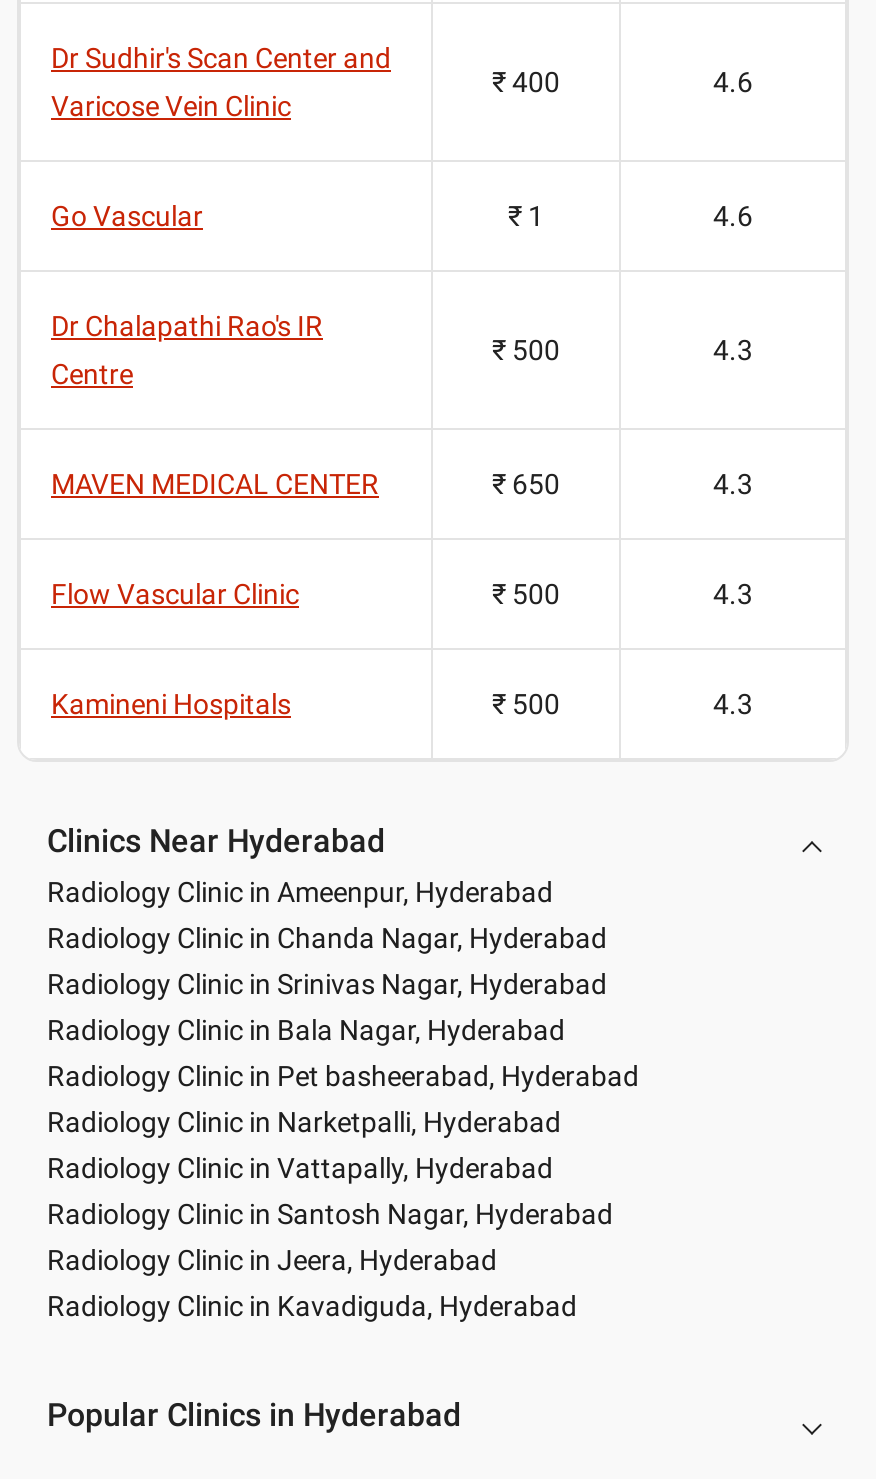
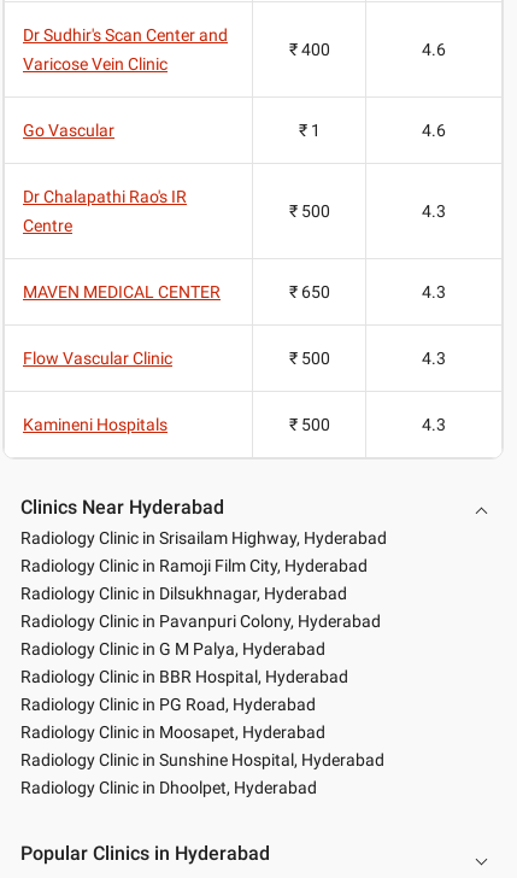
[47,875,639,1321] Radiology Clinic in Ameenpur, Hyderabad | Radiology Clinic in Chanda Nagar, Hyderabad | Radiology Clinic in Srinivas Nagar, Hyderabad | Radiology Clinic in Bala Nagar, Hyderabad | Radiology Clinic in Pet basheerabad, Hyderabad | Radiology Clinic in Narketpalli, Hyderabad | Radiology Clinic in Vattapally, Hyderabad | Radiology Clinic in Santosh Nagar, Hyderabad | Radiology Clinic in Jeera, Hyderabad | Radiology Clinic in Kavadiguda, Hyderabad -> [20,528,387,797] Radiology Clinic in Srisailam Highway, Hyderabad | Radiology Clinic in Ramoji Film City, Hyderabad | Radiology Clinic in Dilsukhnagar, Hyderabad | Radiology Clinic in Pavanpuri Colony, Hyderabad | Radiology Clinic in G M Palya, Hyderabad | Radiology Clinic in BBR Hospital, Hyderabad | Radiology Clinic in PG Road, Hyderabad | Radiology Clinic in Moosapet, Hyderabad | Radiology Clinic in Sunshine Hospital, Hyderabad | Radiology Clinic in Dhoolpet, Hyderabad

